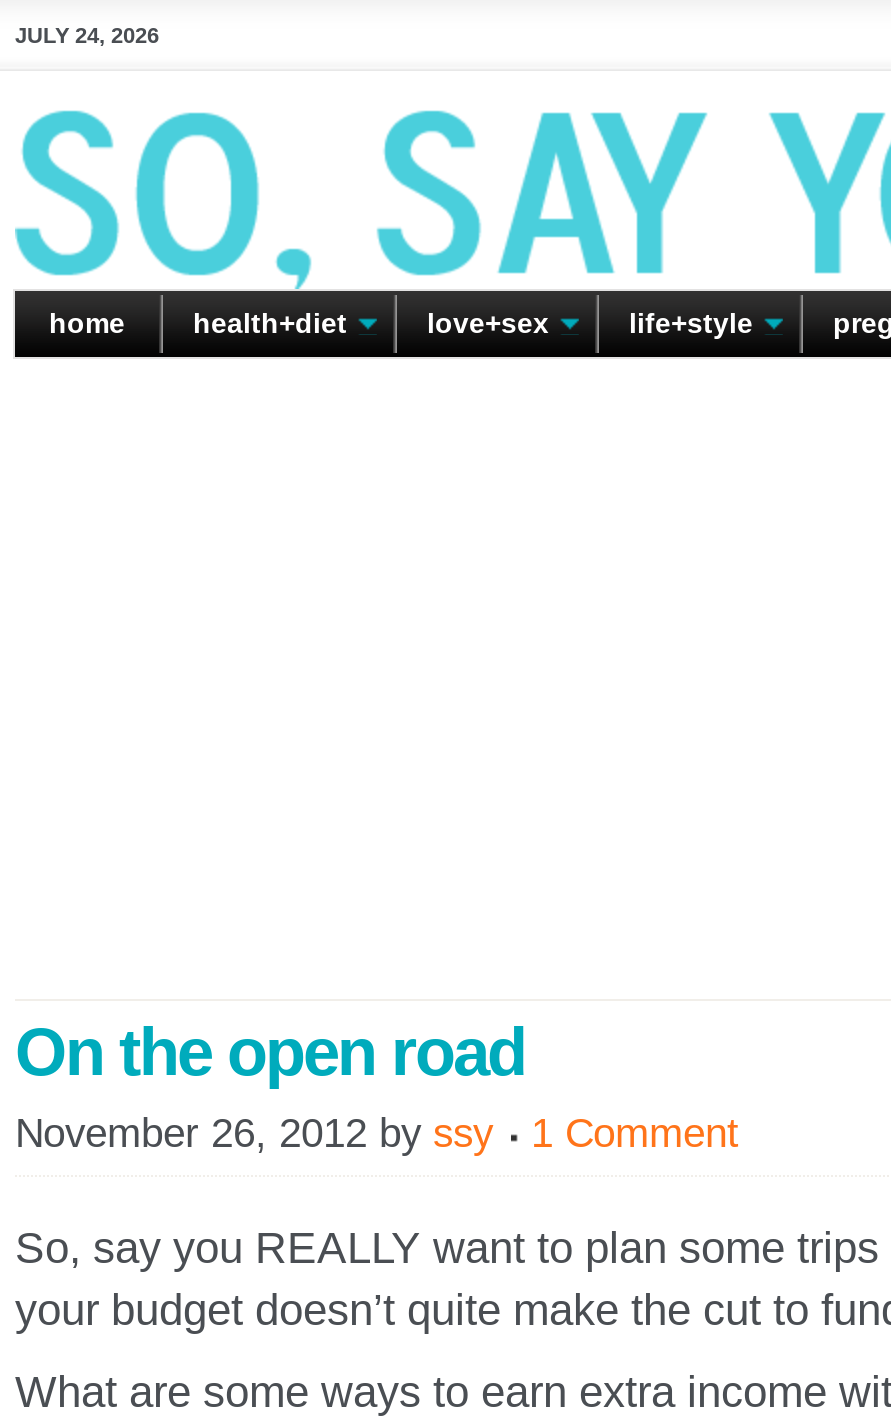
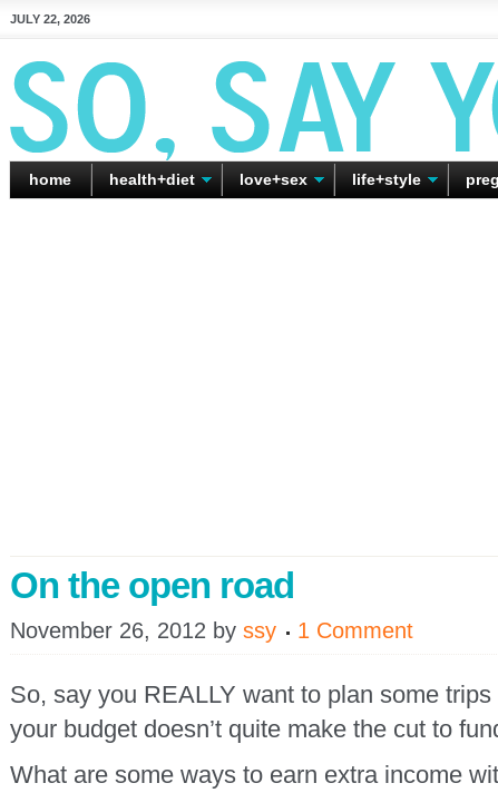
[15,23,159,47] JULY 24, 2026 -> [10,12,90,26] JULY 22, 2026

